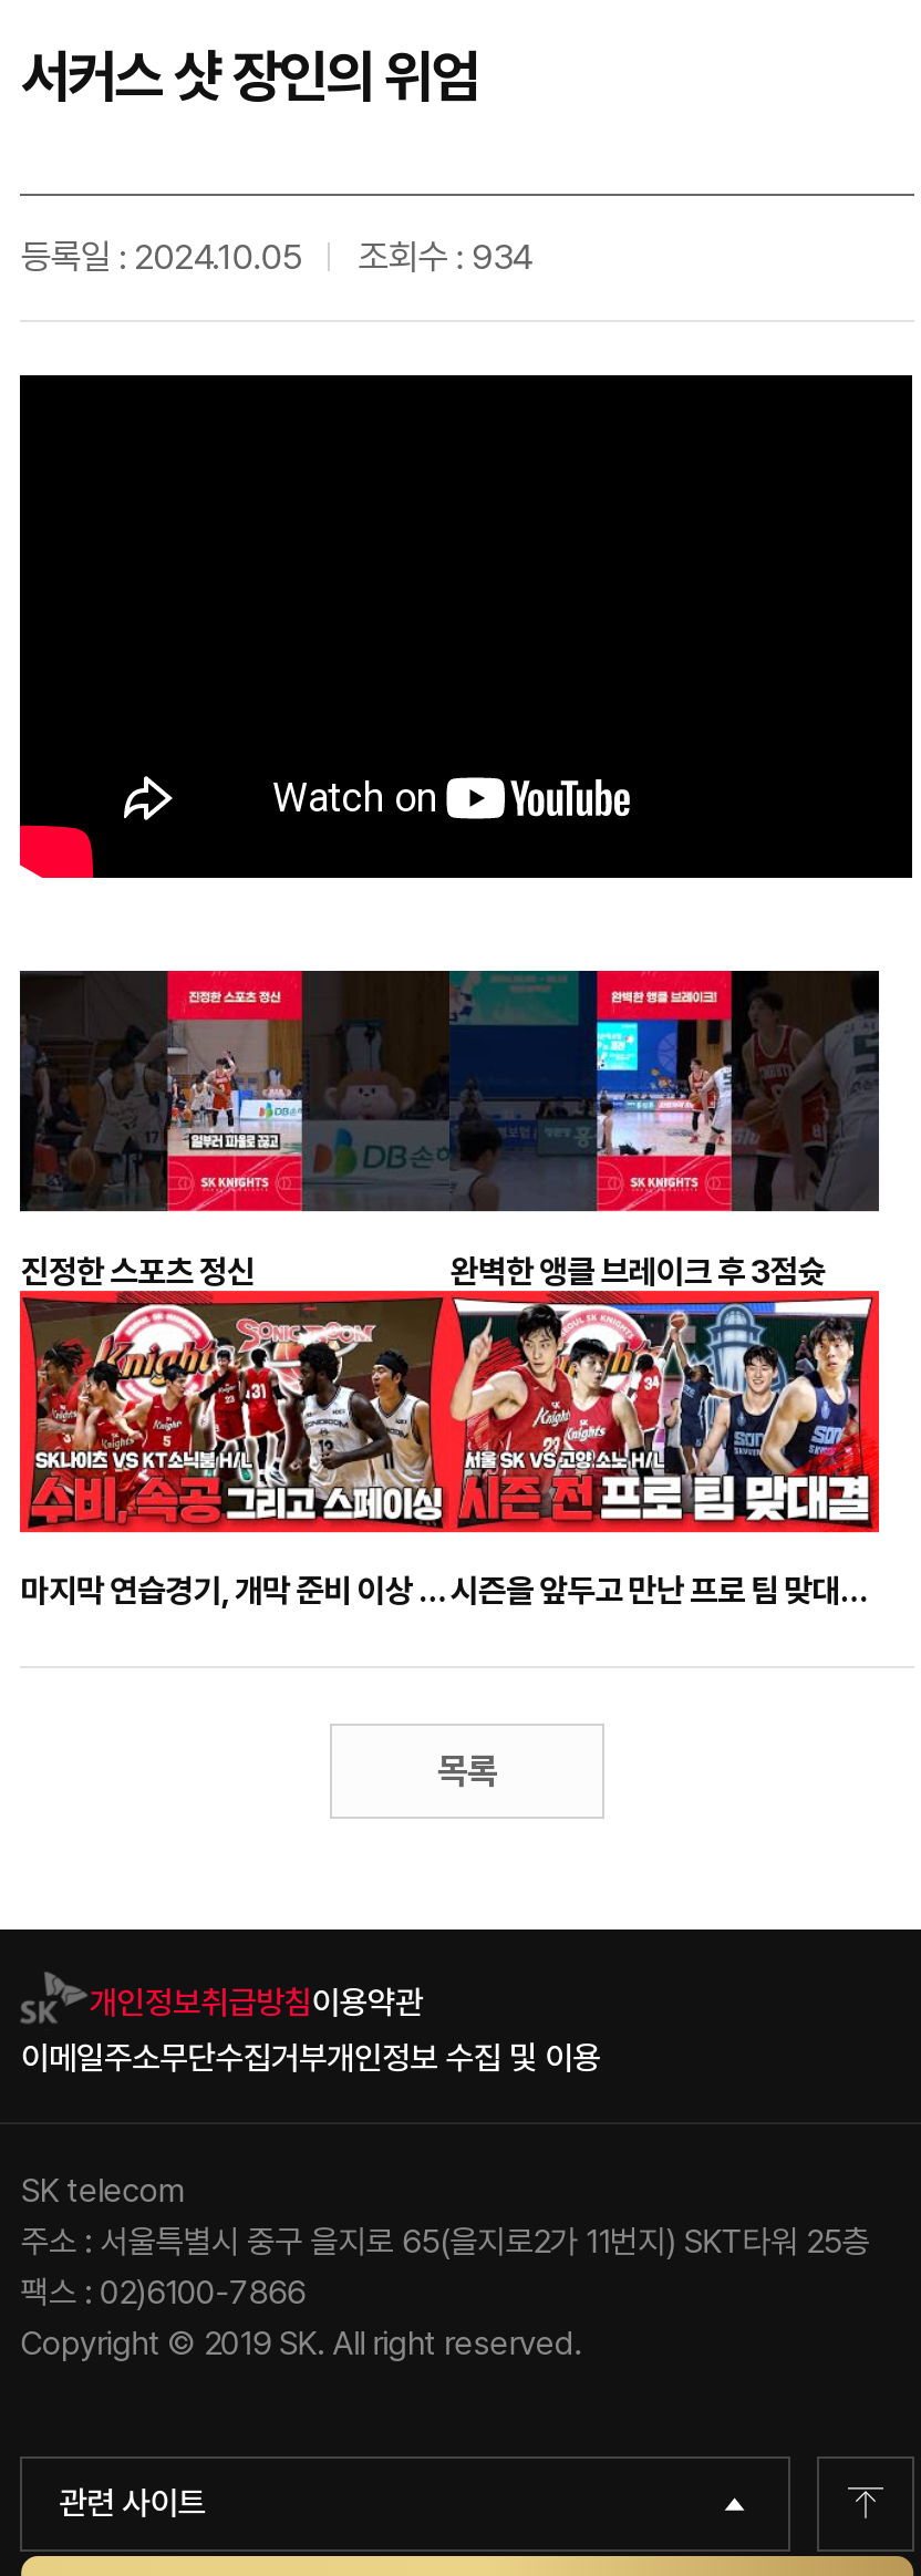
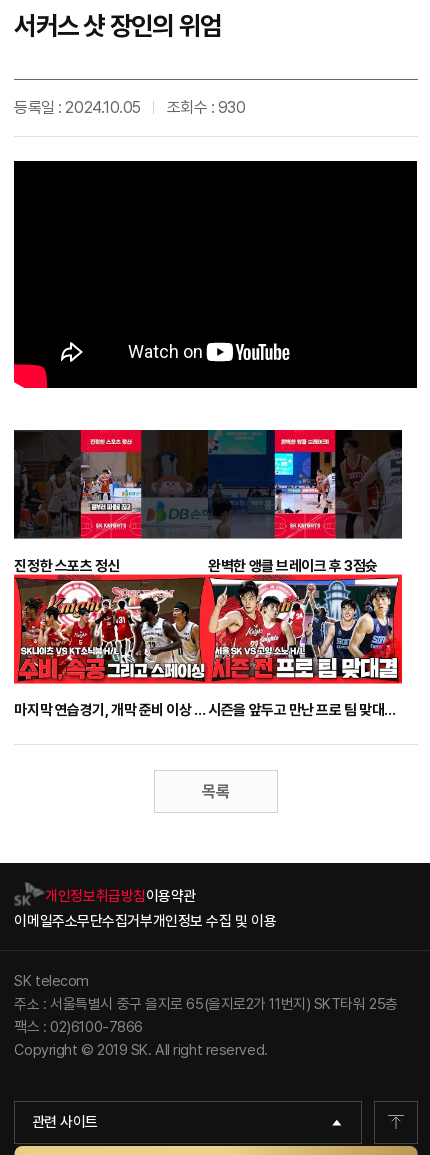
[21,236,532,278] 등록일 : 2024.10.05 조회수 : 934 -> [14,98,245,117] 등록일 : 2024.10.05 조회수 : 930

